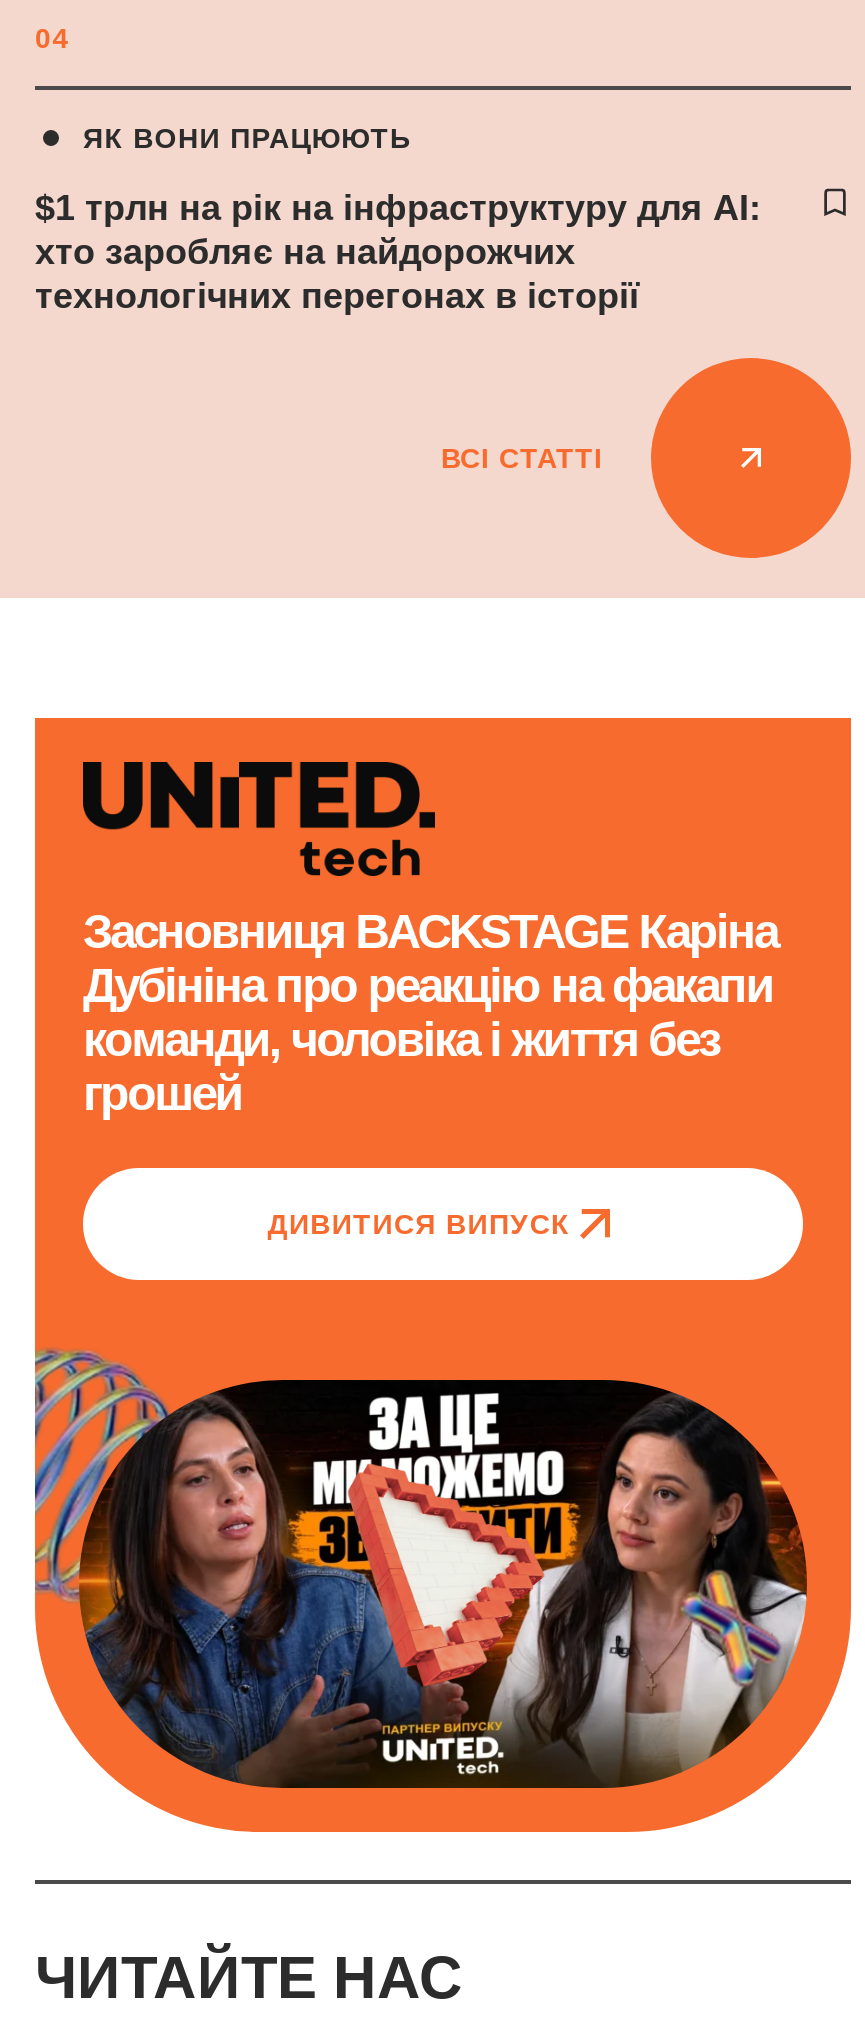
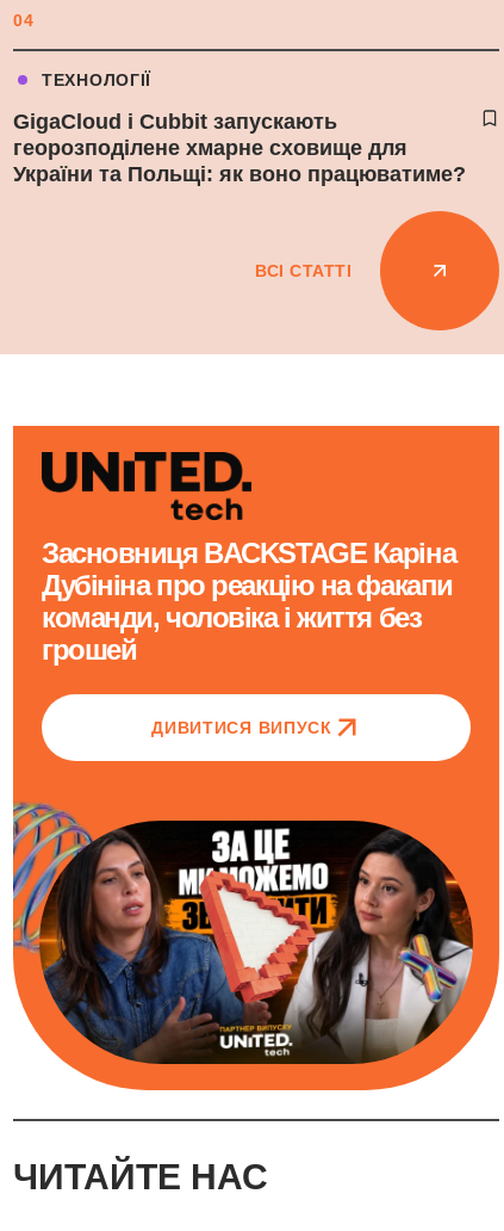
[83,122,411,154] ЯК ВОНИ ПРАЦЮЮТЬ -> [42,70,151,89] ТЕХНОЛОГІЇ
[35,188,761,316] $1 трлн на рік на інфраструктуру для AI: | хто заробляє на найдорожчих | технологічних перегонах в історії -> [13,110,466,186] GigaCloud і Cubbit запускають | георозподілене хмарне сховище для | України та Польщі: як воно працюватиме?

